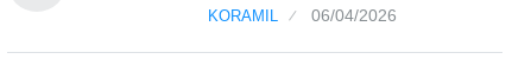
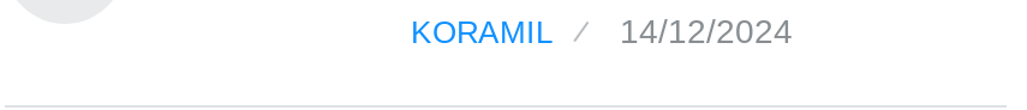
[208,6,397,25] KORAMIL 06/04/2026 -> [411,12,793,50] KORAMIL 14/12/2024

